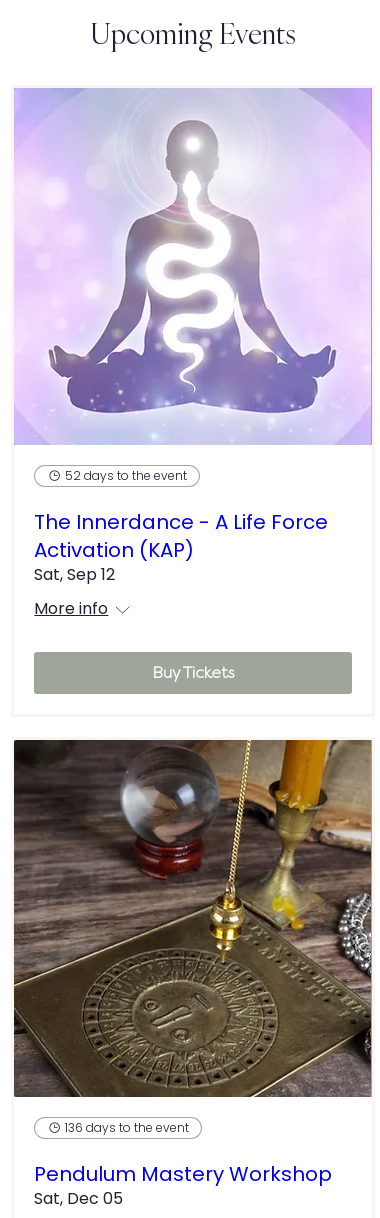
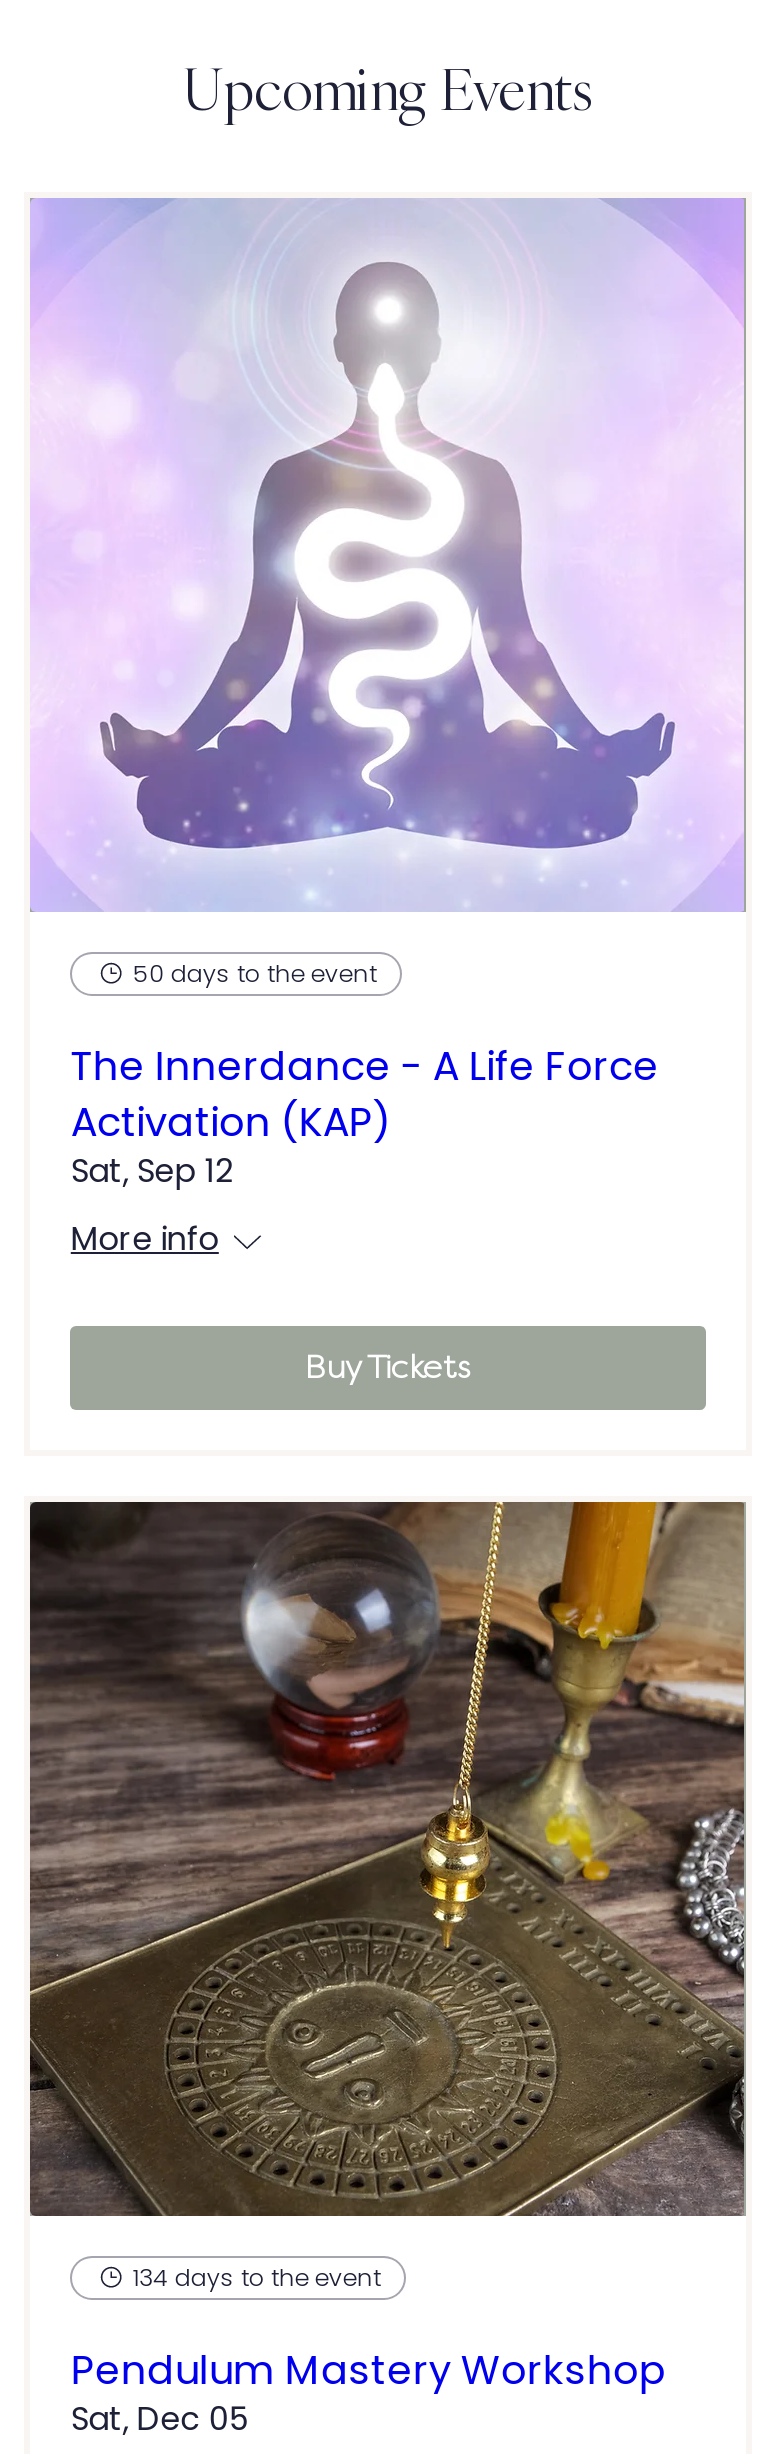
[65,467,187,484] 52 days to the event -> [133,956,377,990] 50 days to the event
[65,1119,189,1136] 136 days to the event -> [133,2261,381,2295] 134 days to the event

